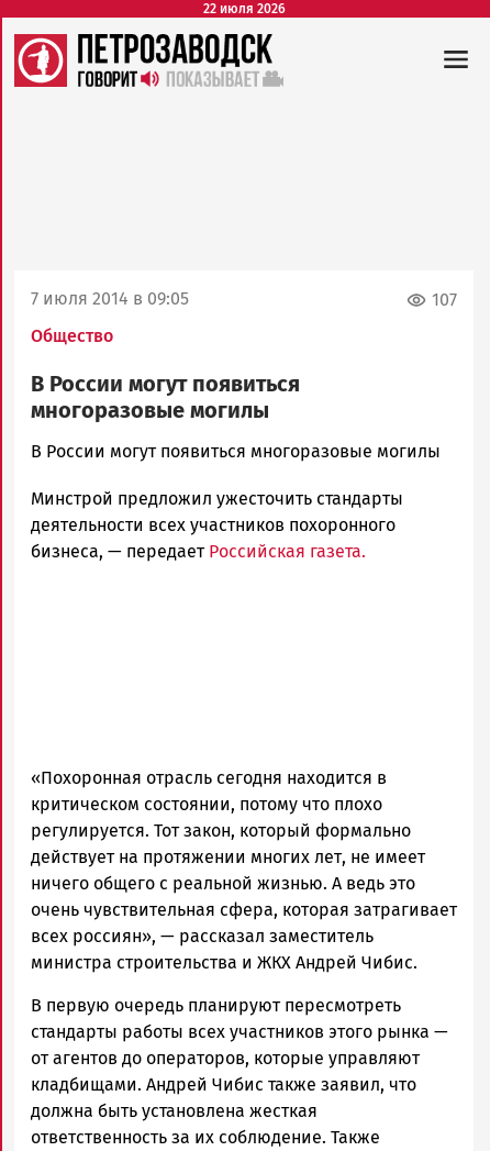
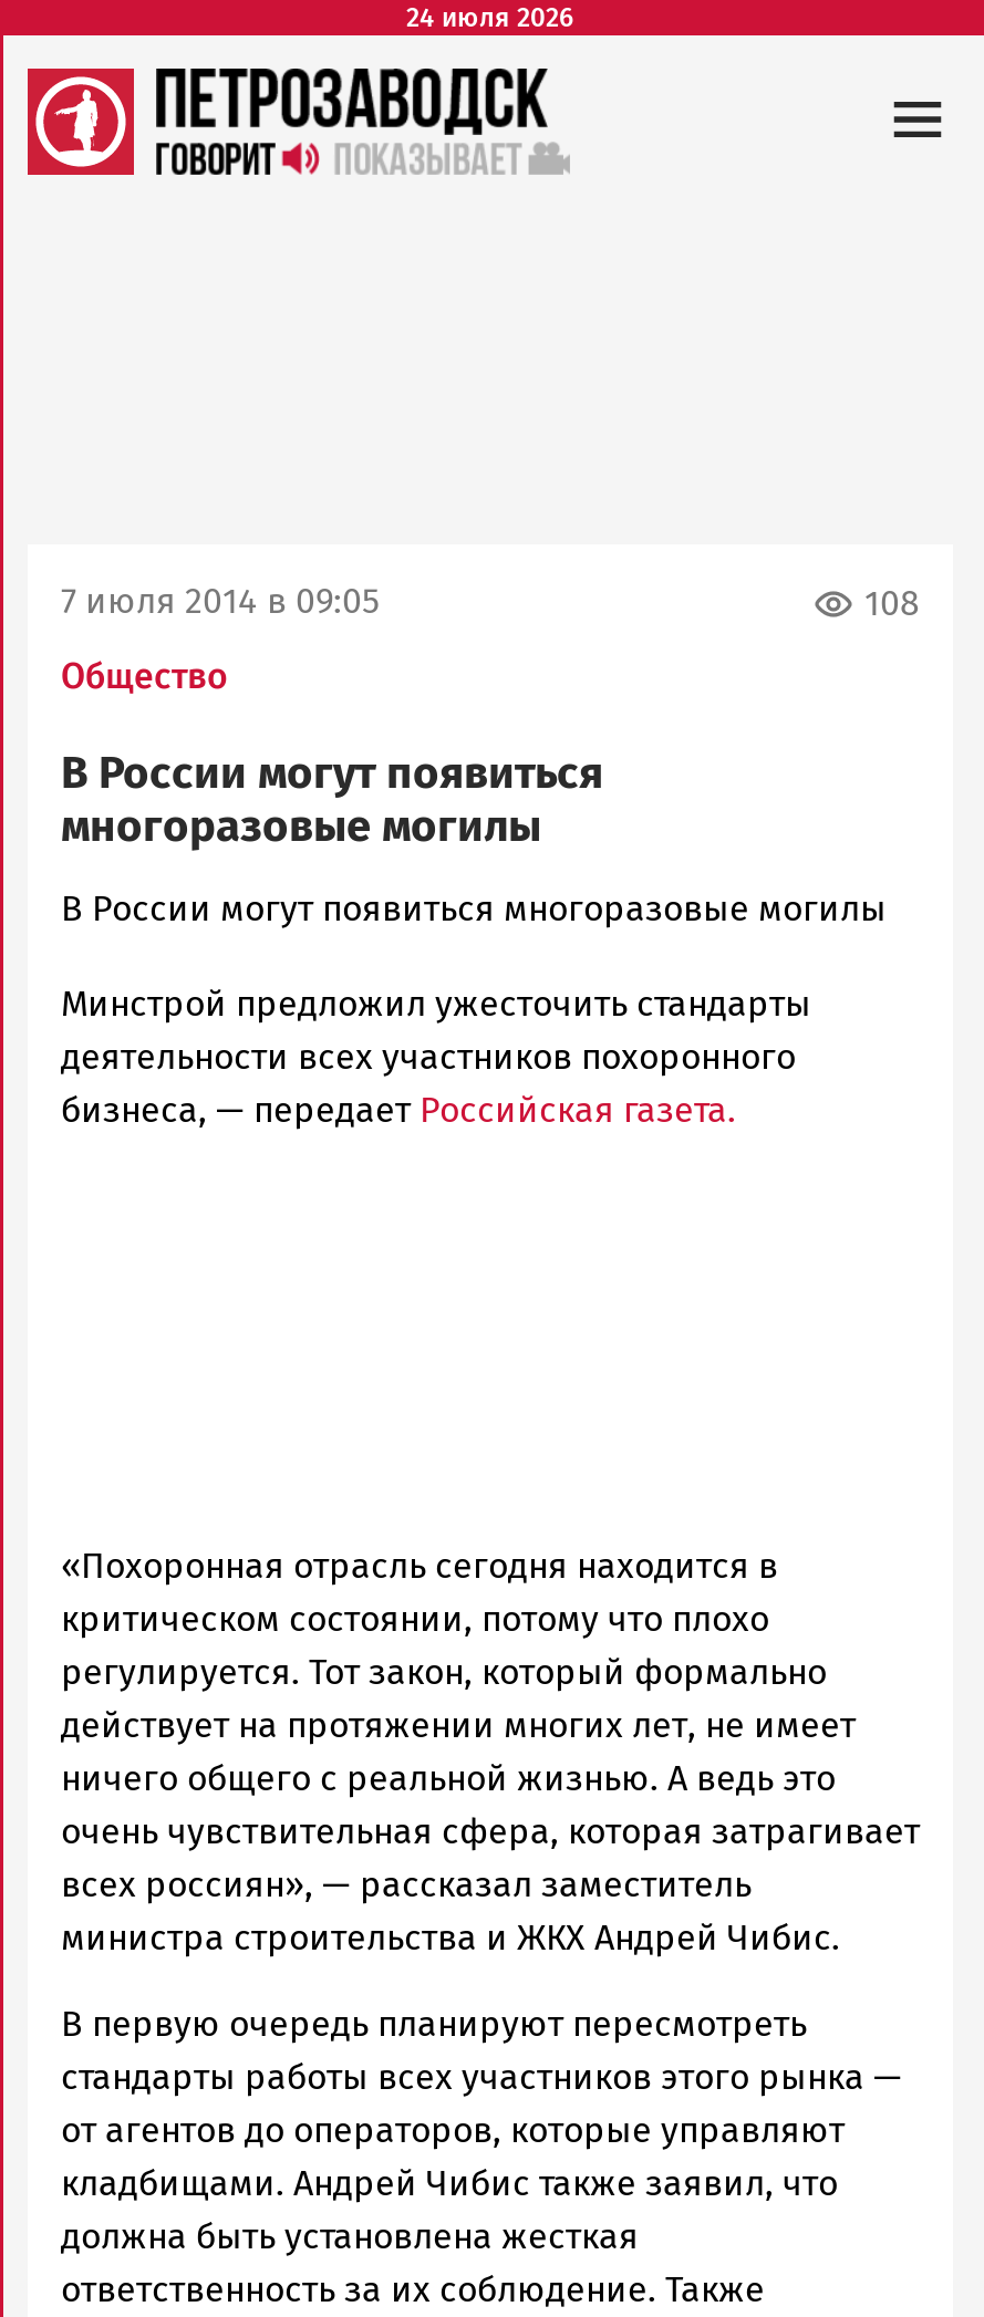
[203,1,285,16] 22 июля 2026 -> [406,2,574,33] 24 июля 2026
[432,289,457,310] 107 -> [864,583,920,625] 108

